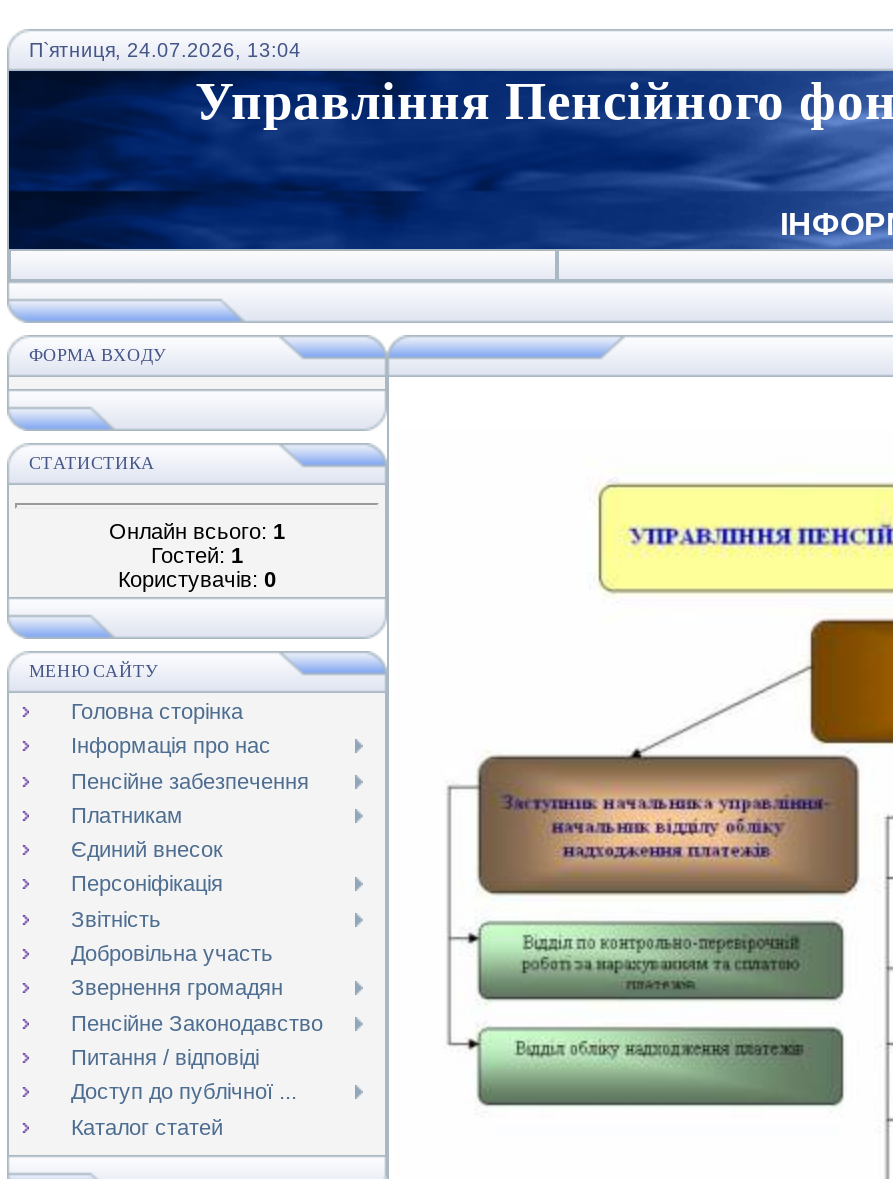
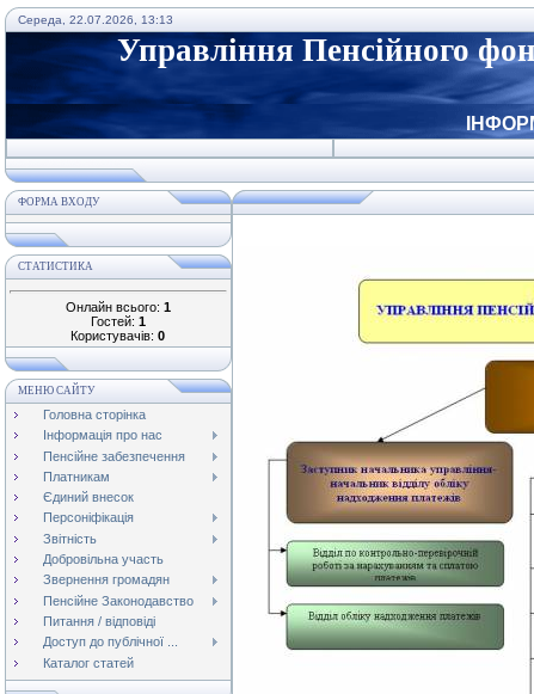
[29,39,301,61] П`ятниця, 24.07.2026, 13:04 -> [18,13,173,26] Середа, 22.07.2026, 13:13

